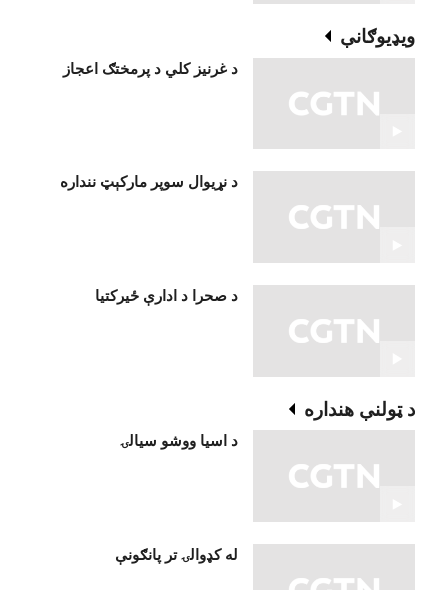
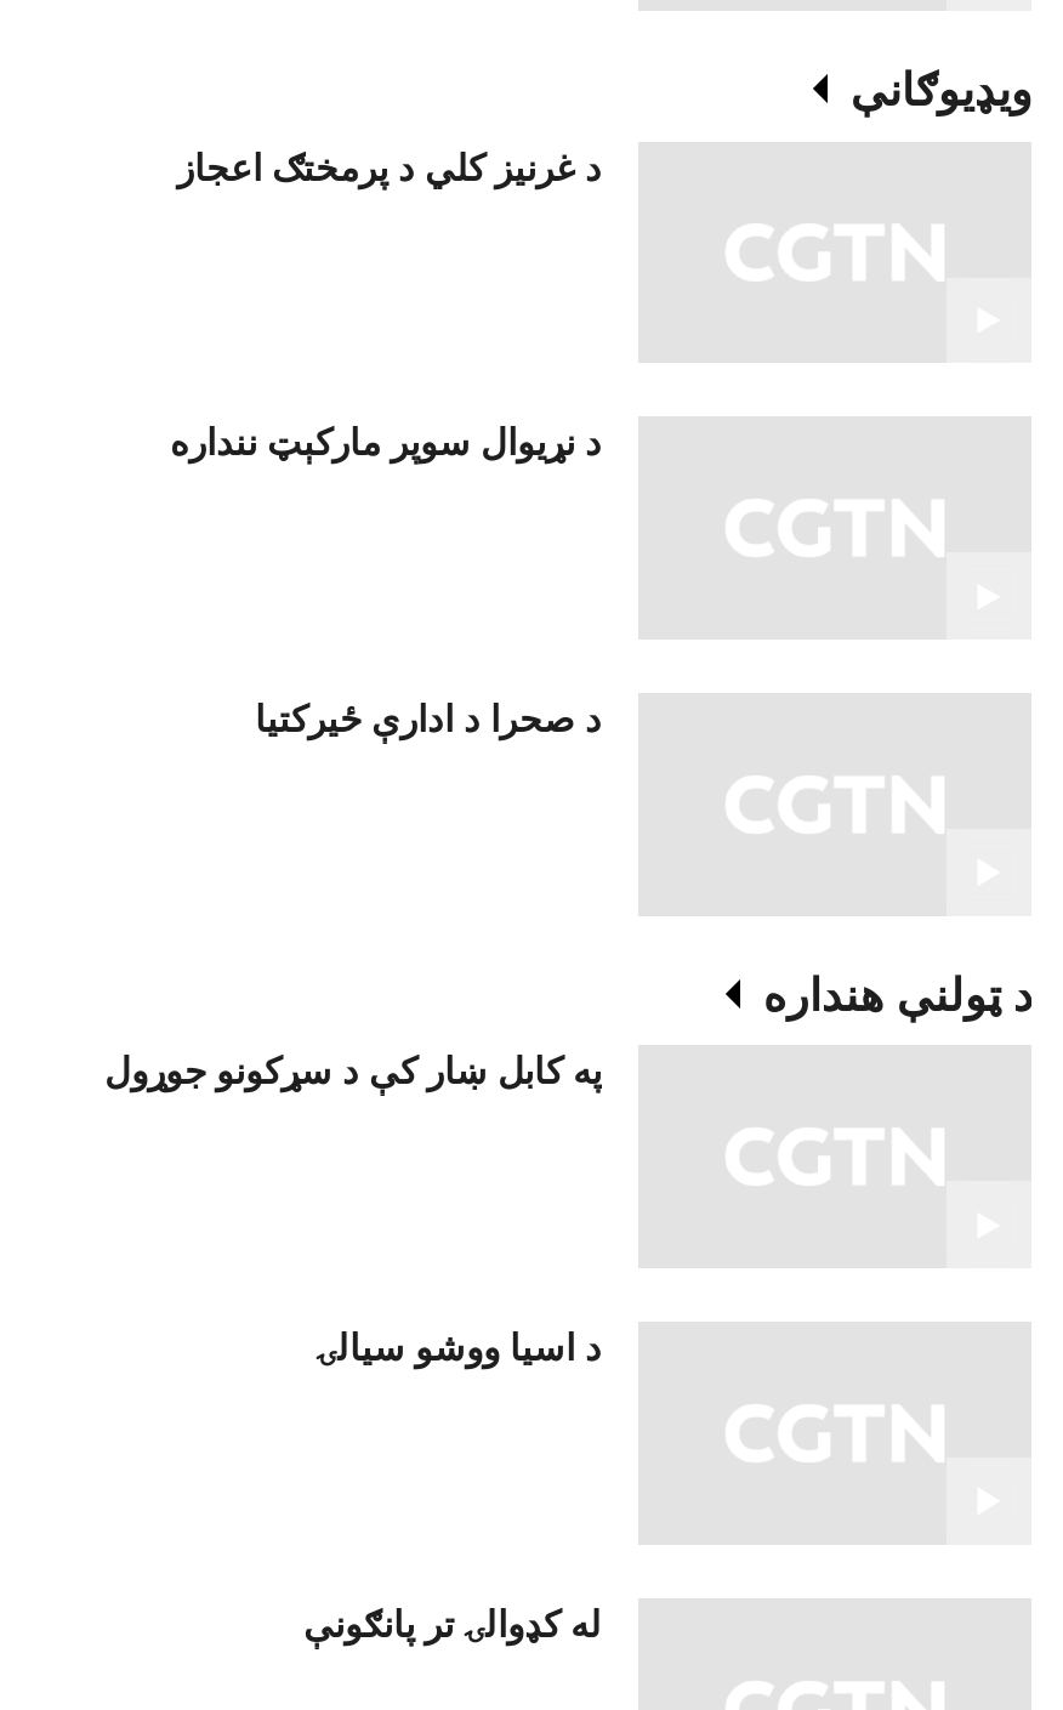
none -> [104,1049,602,1092] په کابل ښار کې د سړکونو جوړول

